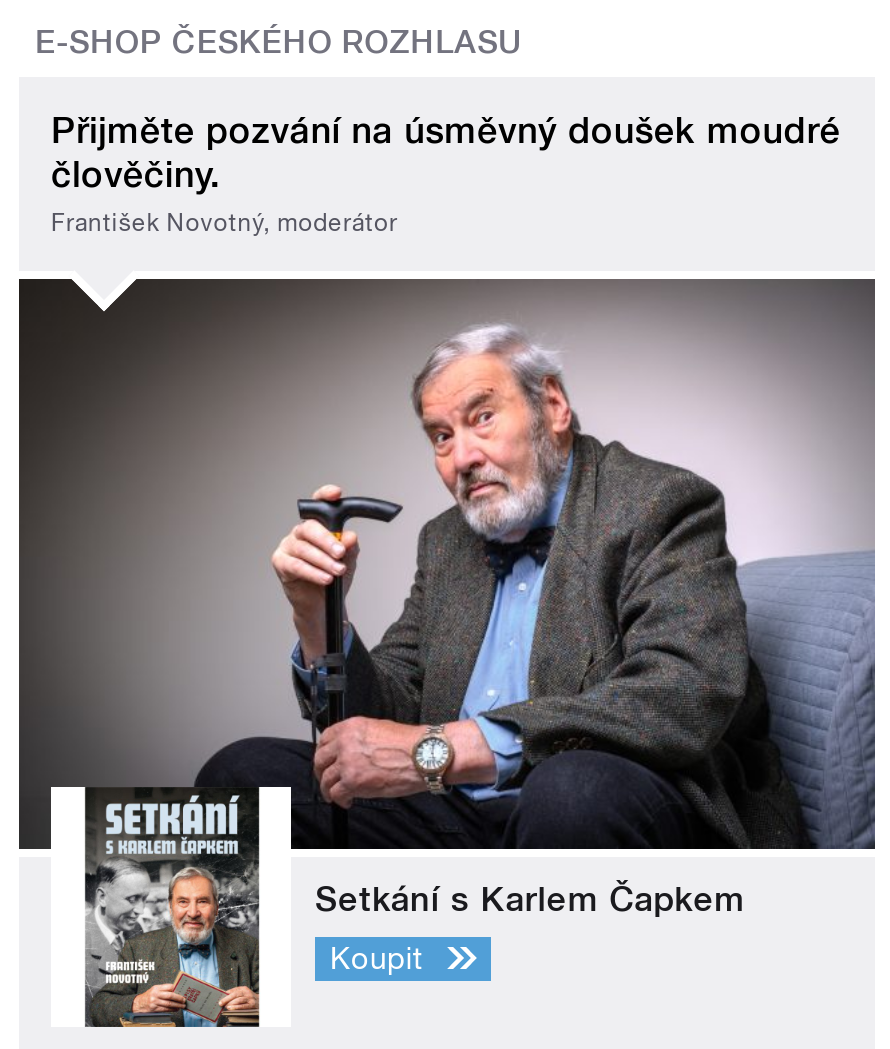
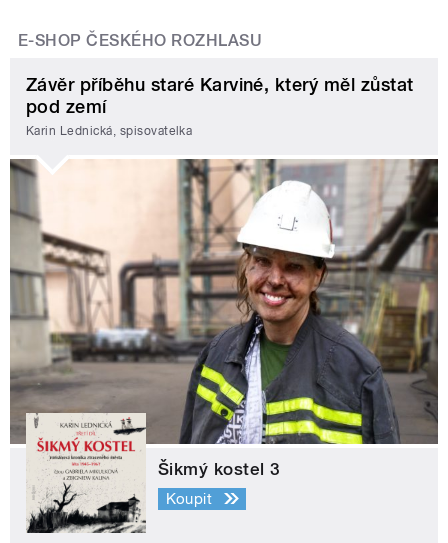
[51,109,840,236] Přijměte pozvání na úsměvný doušek moudré | člověčiny. | František Novotný, moderátor -> [26,74,414,138] Závěr příběhu staré Karviné, který měl zůstat | pod zemí | Karin Lednická, spisovatelka
[17,277,877,1029] [image] | Setkání s Karlem Čapkem -> [9,159,439,534] [image] | Šikmý kostel 3

